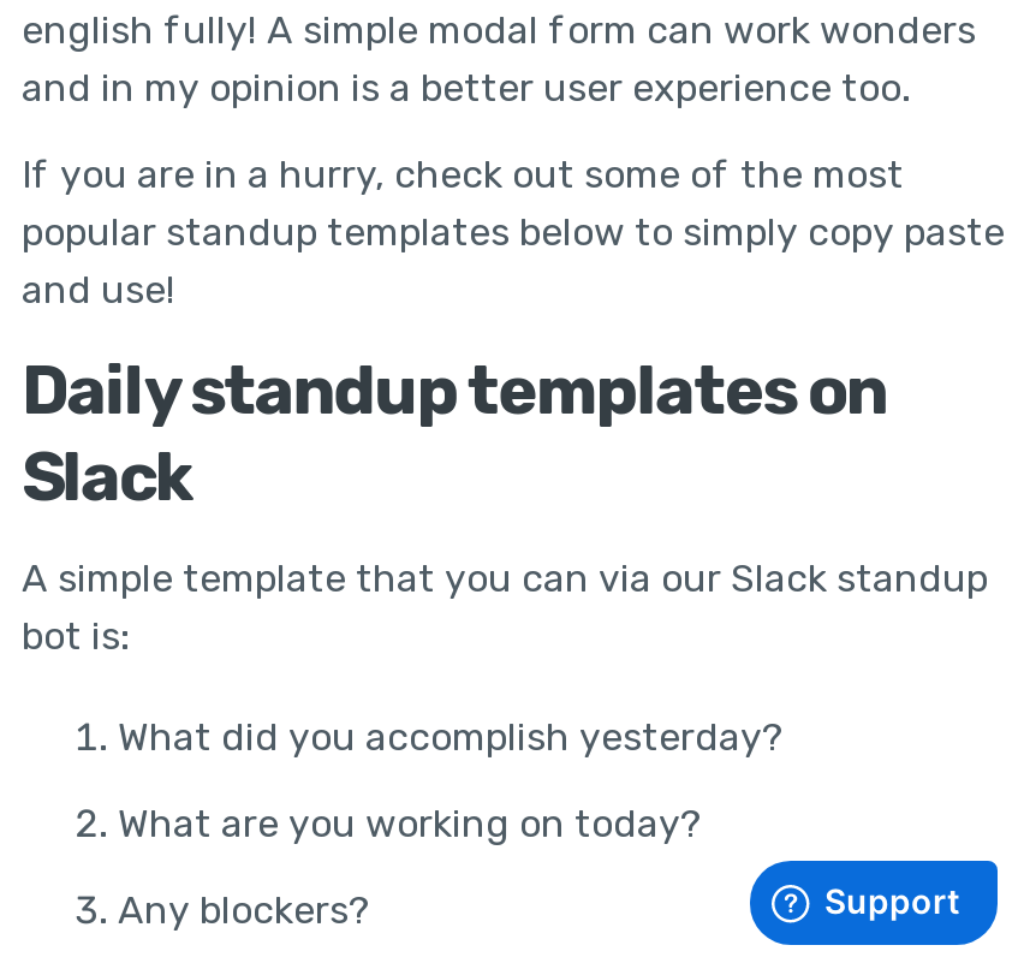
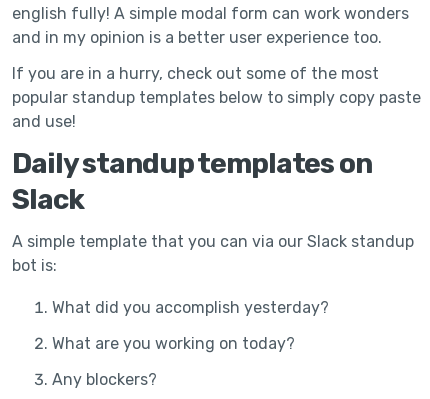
[748,858,1000,947] [image] -> none

